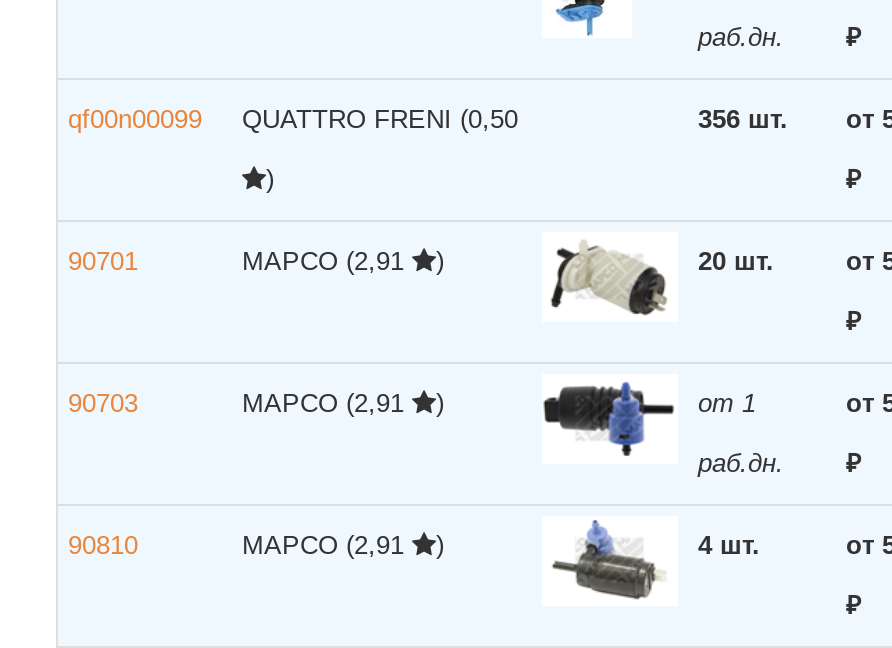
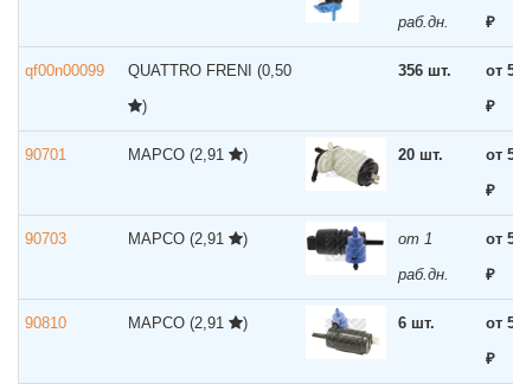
[698,530,760,560] 4 шт. -> [398,314,435,332] 6 шт.

